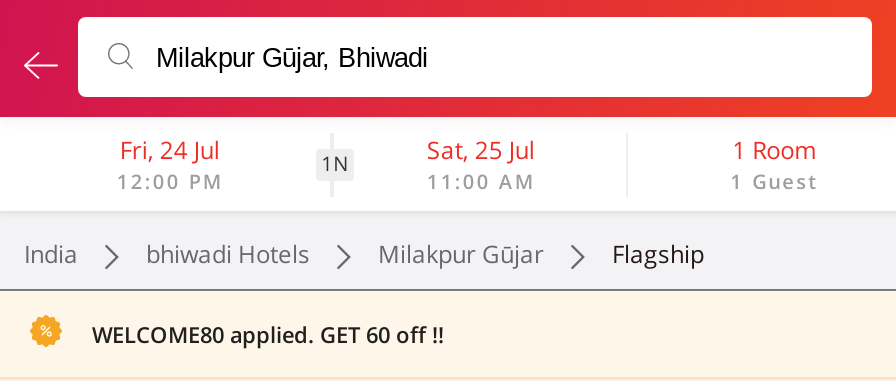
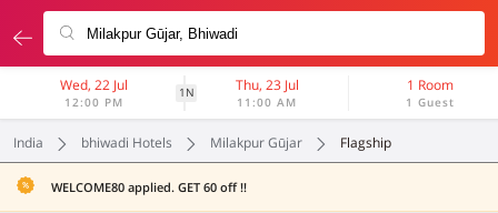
[120,133,220,167] Fri, 24 Jul -> [60,75,128,94] Wed, 22 Jul
[427,133,535,167] Sat, 25 Jul -> [236,75,299,94] Thu, 23 Jul

